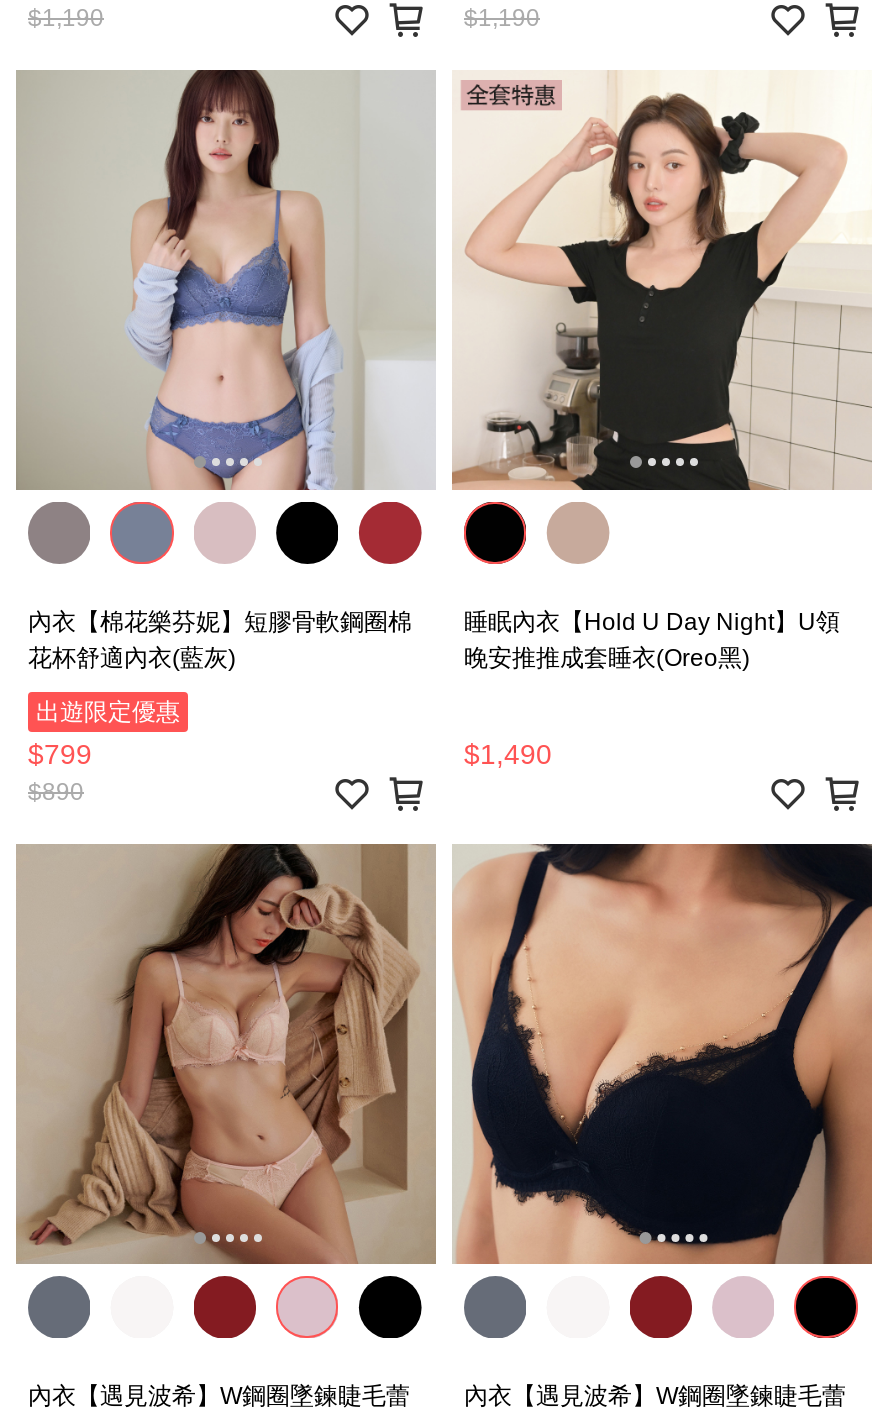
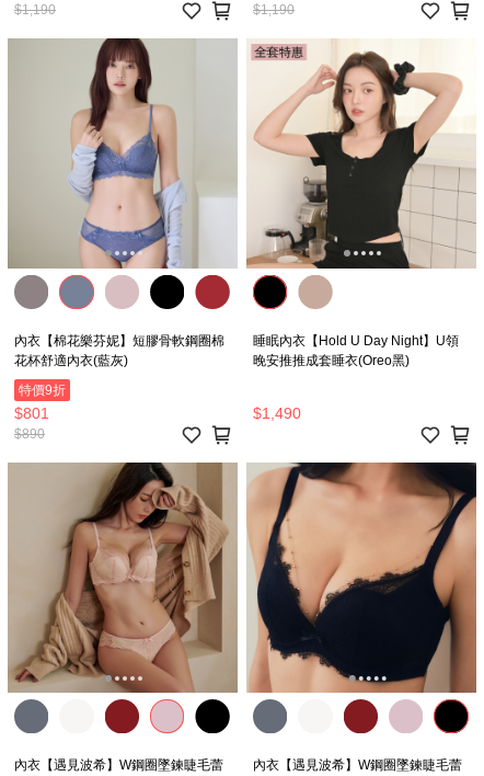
[36,698,180,726] 出遊限定優惠 -> [19,383,66,398] 特價9折
[28,738,92,770] $799 -> [14,404,49,422] $801

